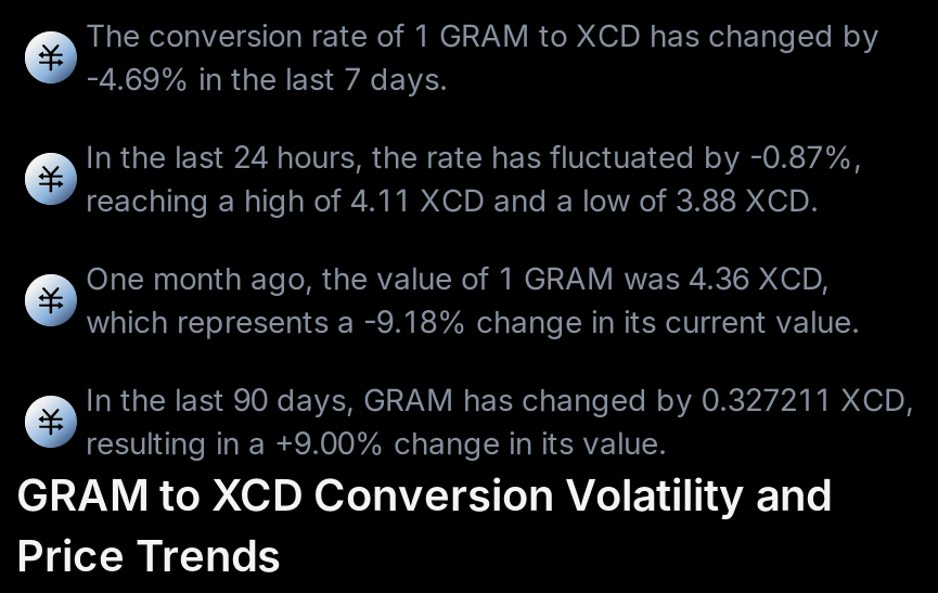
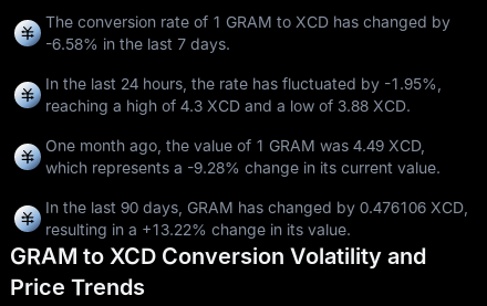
[86,60,448,97] -4.69% in the last 7 days. -> [45,35,230,53] -6.58% in the last 7 days.
[86,139,862,175] In the last 24 hours, the rate has fluctuated by -0.87%, -> [45,74,442,93] In the last 24 hours, the rate has fluctuated by -1.95%,
[86,182,819,219] reaching a high of 4.11 XCD and a low of 3.88 XCD. -> [45,97,411,115] reaching a high of 4.3 XCD and a low of 3.88 XCD.
[86,260,830,297] One month ago, the value of 1 GRAM was 4.36 XCD, -> [45,136,425,155] One month ago, the value of 1 GRAM was 4.49 XCD,
[86,303,860,340] which represents a -9.18% change in its current value. -> [45,158,441,177] which represents a -9.28% change in its current value.
[86,381,914,418] In the last 90 days, GRAM has changed by 0.327211 XCD, -> [45,198,468,217] In the last 90 days, GRAM has changed by 0.476106 XCD,
[86,425,667,462] resulting in a +9.00% change in its value. -> [45,220,351,239] resulting in a +13.22% change in its value.

